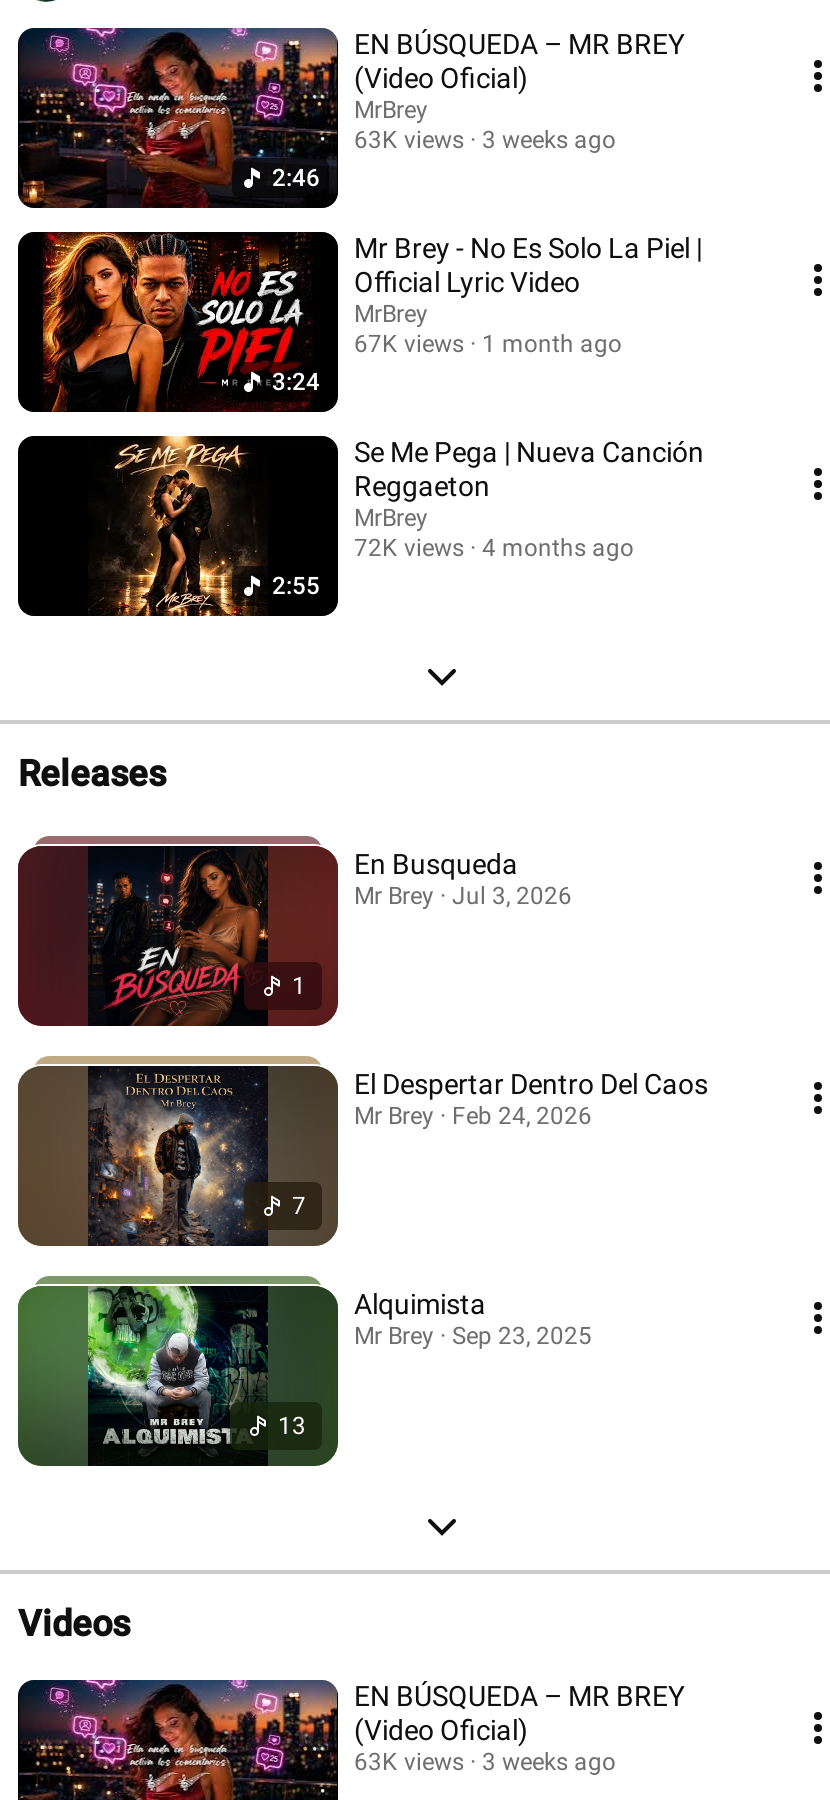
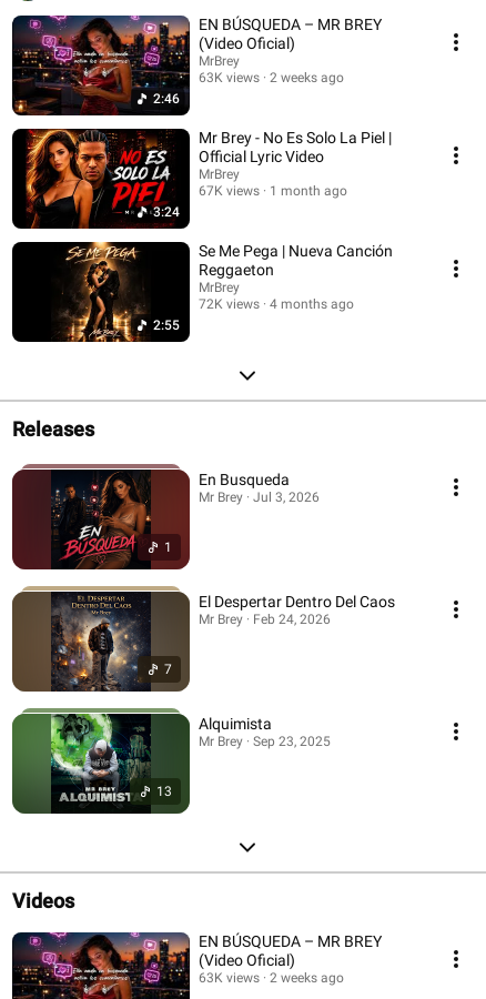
[354,125,616,153] 63K views 3 weeks ago -> [199,69,344,85] 63K views 2 weeks ago
[354,1747,616,1775] 63K views 3 weeks ago -> [199,970,344,985] 63K views 2 weeks ago

